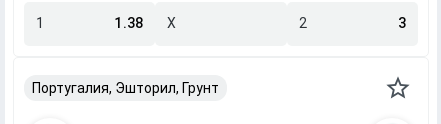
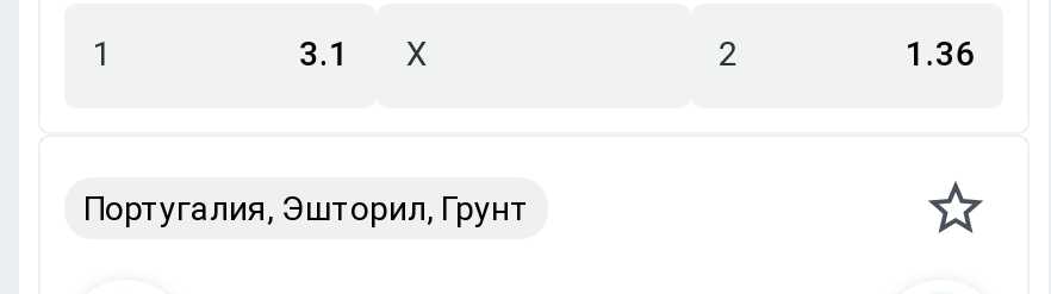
[114,15,177,31] 1.38 X -> [299,35,428,73] 3.1 X
[398,15,406,31] 3 -> [906,35,975,73] 1.36

